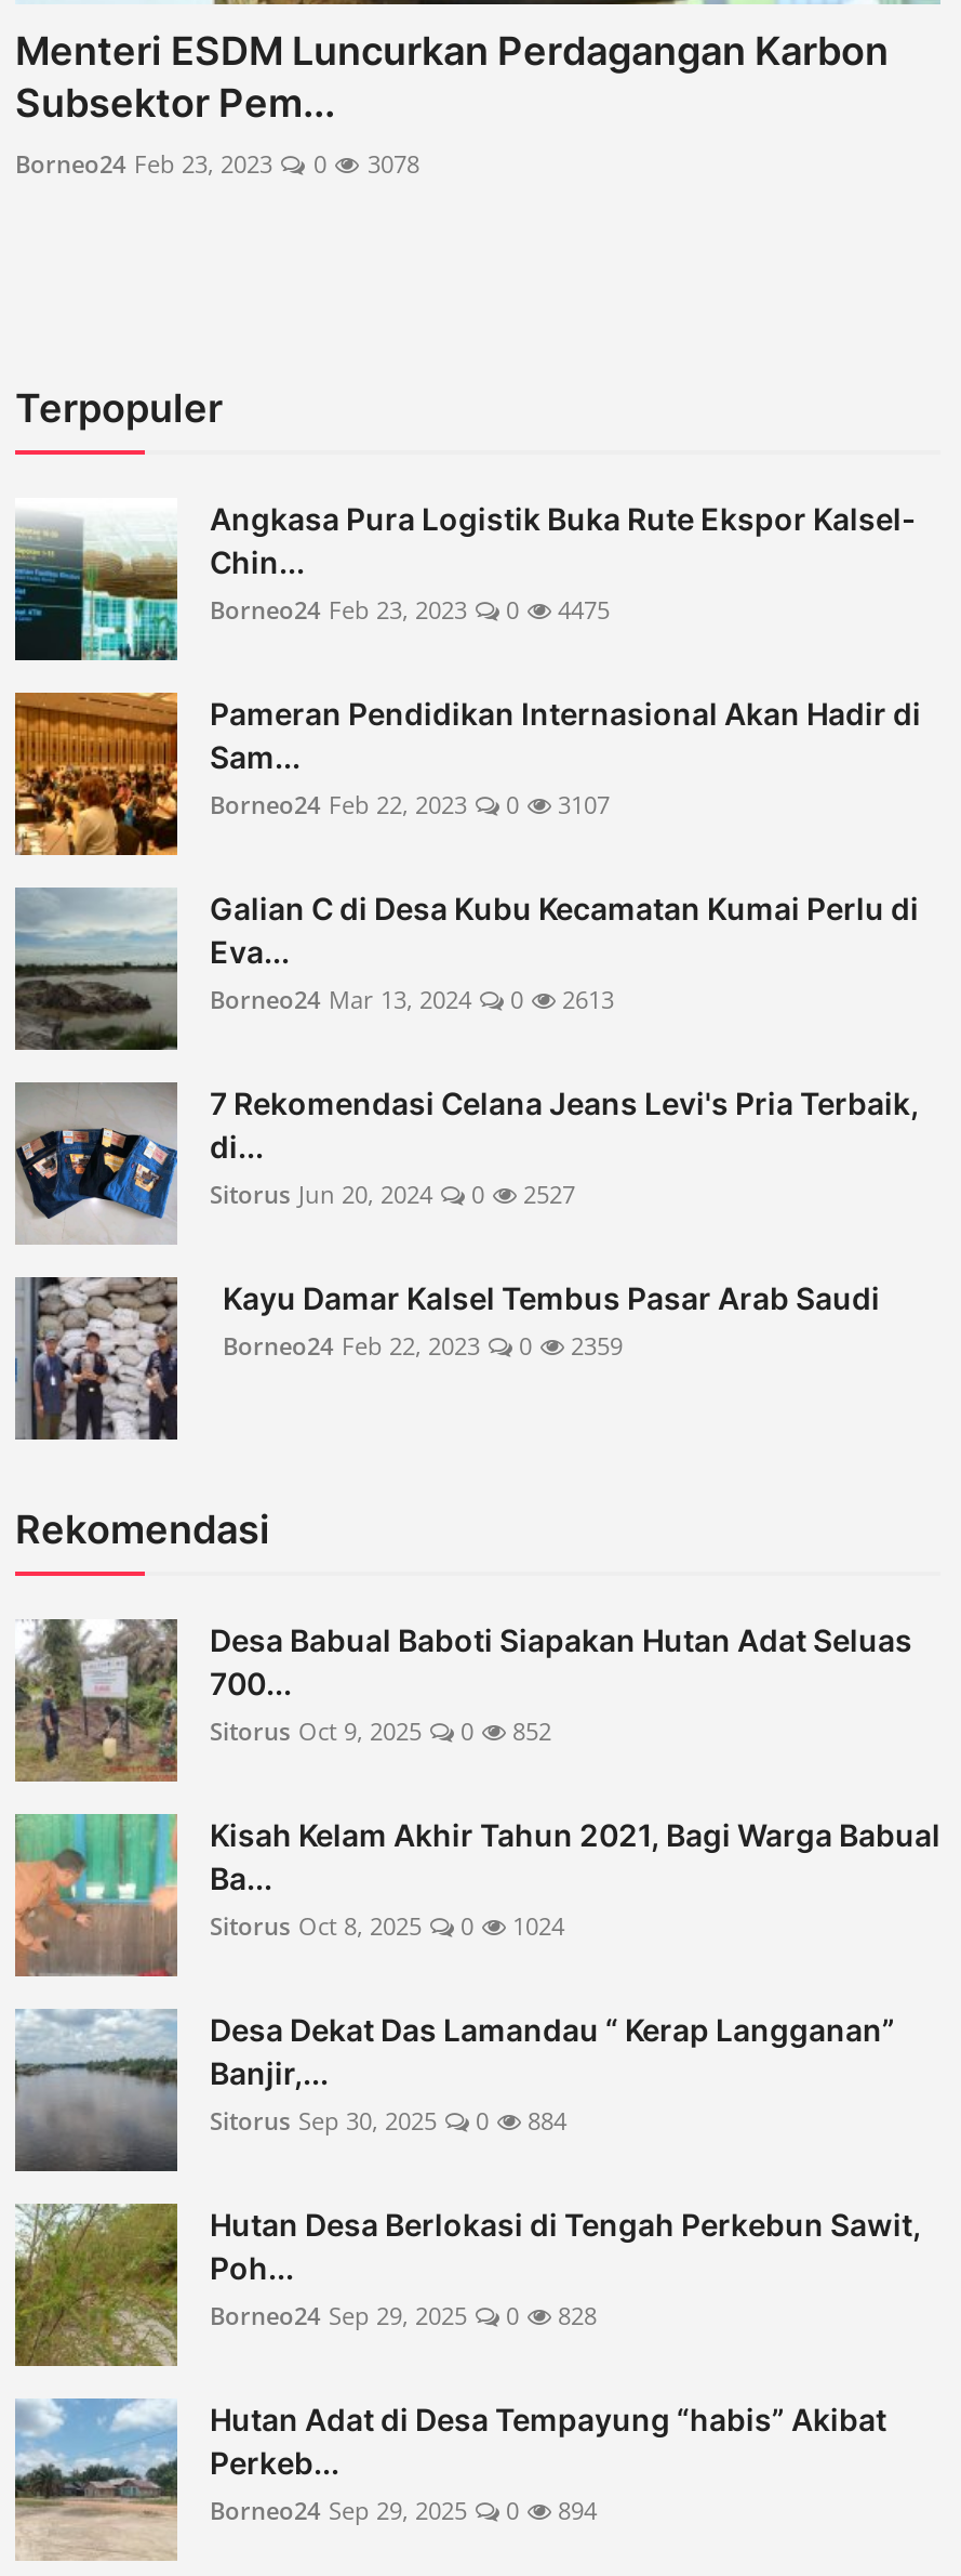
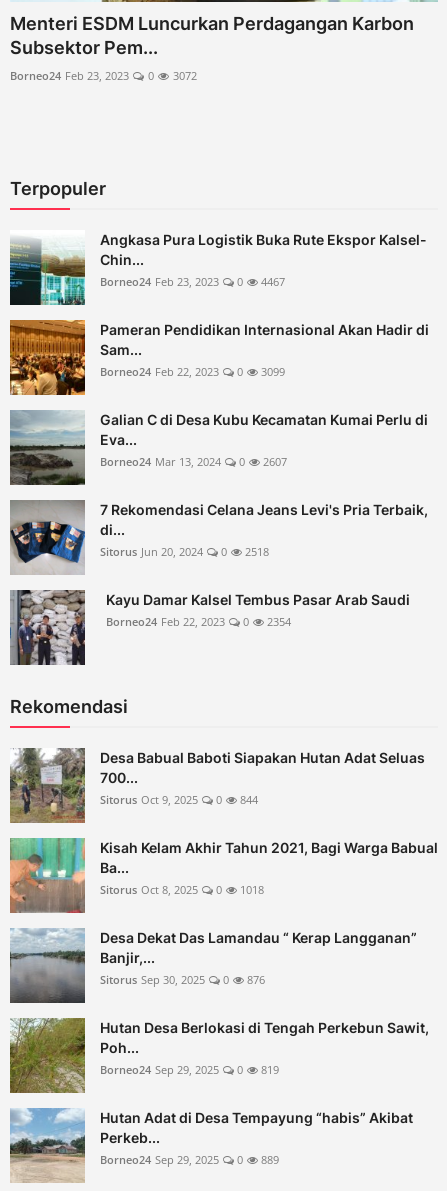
[361,147,419,179] 3078 -> [170,68,197,83] 3072
[210,593,610,625] Borneo24 Feb 23, 2023 0 4475 -> [100,274,285,289] Borneo24 Feb 23, 2023 0 4467
[210,788,610,820] Borneo24 Feb 22, 2023 0 3107 -> [100,364,285,379] Borneo24 Feb 22, 2023 0 3099
[210,983,614,1015] Borneo24 Mar 13, 2024 0 2613 -> [100,454,287,469] Borneo24 Mar 13, 2024 0 2607
[210,1177,575,1210] Sitorus Jun 20, 2024 0 2527 -> [100,544,269,559] Sitorus Jun 20, 2024 0 2518
[223,1329,623,1361] Borneo24 Feb 22, 2023 0 2359 -> [106,614,291,629] Borneo24 Feb 22, 2023 0 2354
[210,1714,551,1747] Sitorus Oct 9, 2025 0 852 -> [100,792,258,807] Sitorus Oct 9, 2025 0 844
[210,1909,564,1942] Sitorus Oct 8, 2025 0 1024 -> [100,882,264,897] Sitorus Oct 8, 2025 0 1018
[210,2104,566,2136] Sitorus Sep 30, 2025 0 884 -> [100,972,265,987] Sitorus Sep 30, 2025 0 876
[210,2299,597,2331] Borneo24 Sep 29, 2025 0 828 -> [100,1062,279,1077] Borneo24 Sep 29, 2025 0 819
[210,2494,597,2526] Borneo24 Sep 29, 2025 0 894 -> [100,1152,279,1167] Borneo24 Sep 29, 2025 0 889

